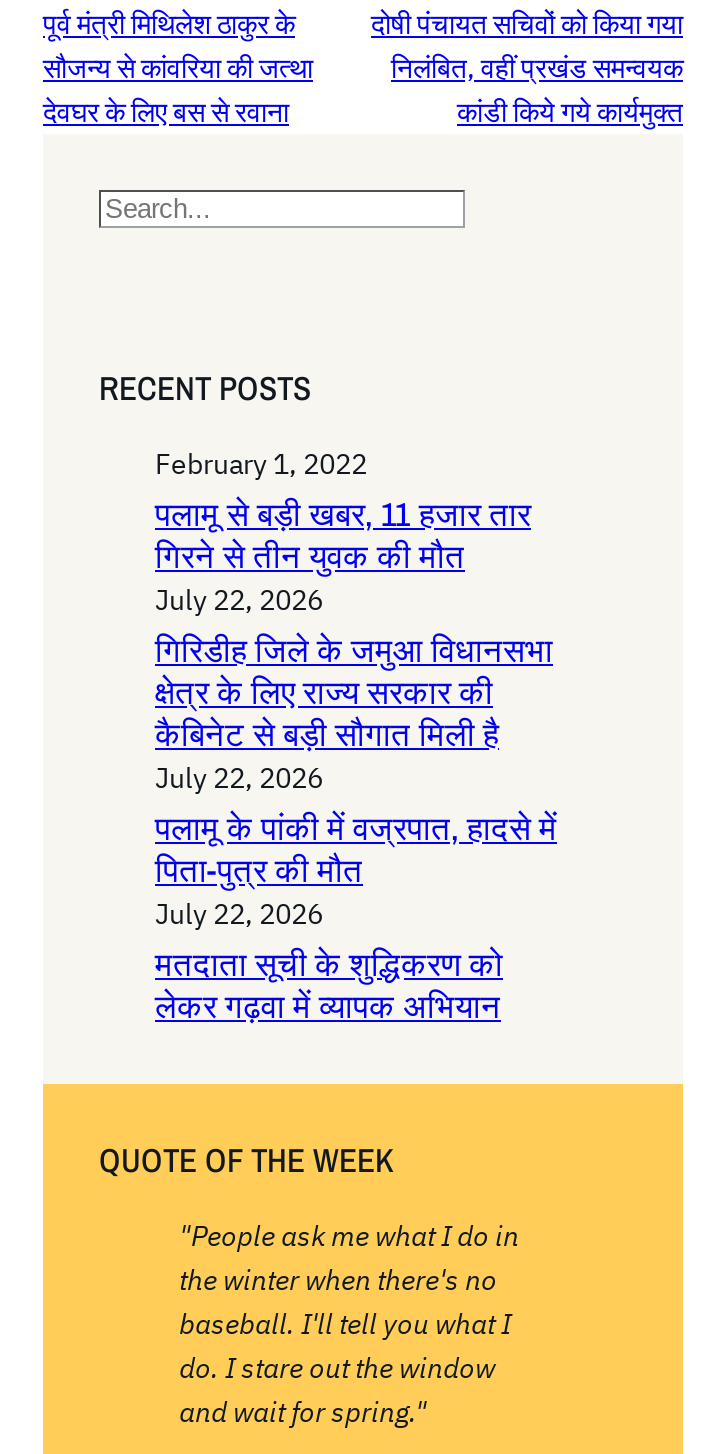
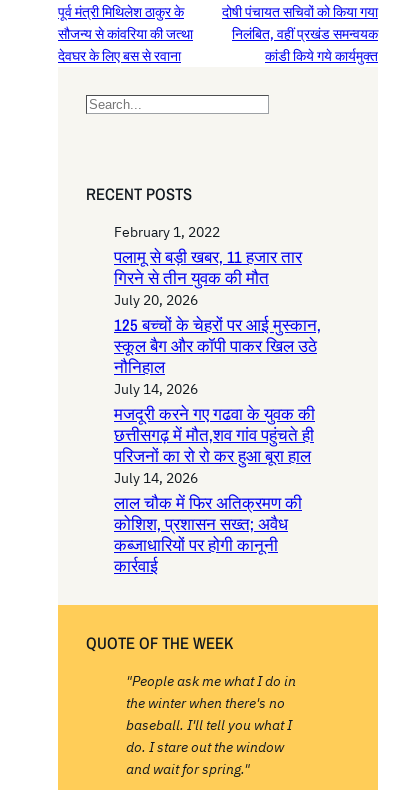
[155,582,557,1028] July 22, 2026 | गिरिडीह जिले के जमुआ विधानसभा | क्षेत्र के लिए राज्य सरकार की | कैबिनेट से बड़ी सौगात मिली है | July 22, 2026 | पलामू के पांकी में वज्रपात, हादसे में | पिता-पुत्र की मौत | July 22, 2026 | मतदाता सूची के शुद्धिकरण को | लेकर गढ़वा में व्यापक अभियान -> [114,291,321,577] July 20, 2026 | 125 बच्चों के चेहरों पर आई मुस्कान, | स्कूल बैग और कॉपी पाकर खिल उठे | नौनिहाल | July 14, 2026 | मजदूरी करने गए गढवा के युवक की | छत्तीसगढ़ में मौत,शव गांव पहुंचते ही | परिजनों का रो रो कर हुआ बूरा हाल | July 14, 2026 | लाल चौक में फिर अतिक्रमण की | कोशिश, प्रशासन सख्त; अवैध | कब्जाधारियों पर होगी कानूनी | कार्रवाई

